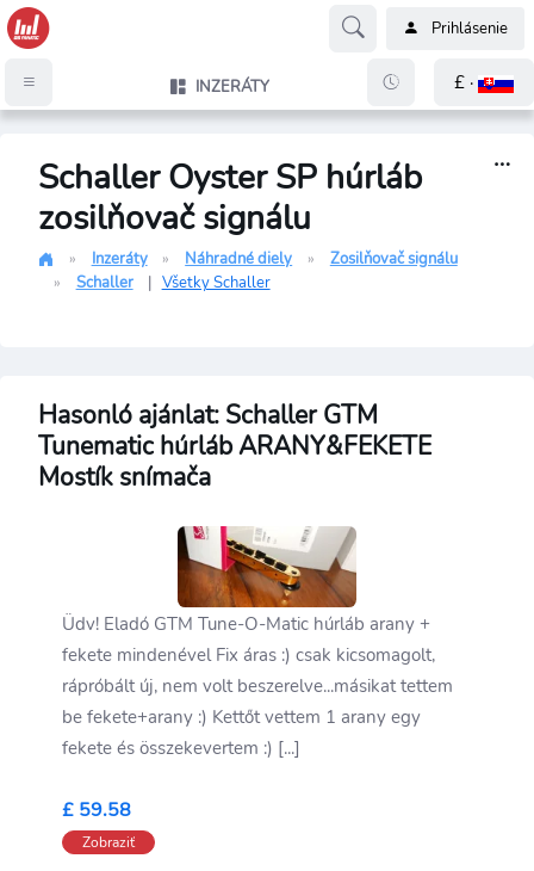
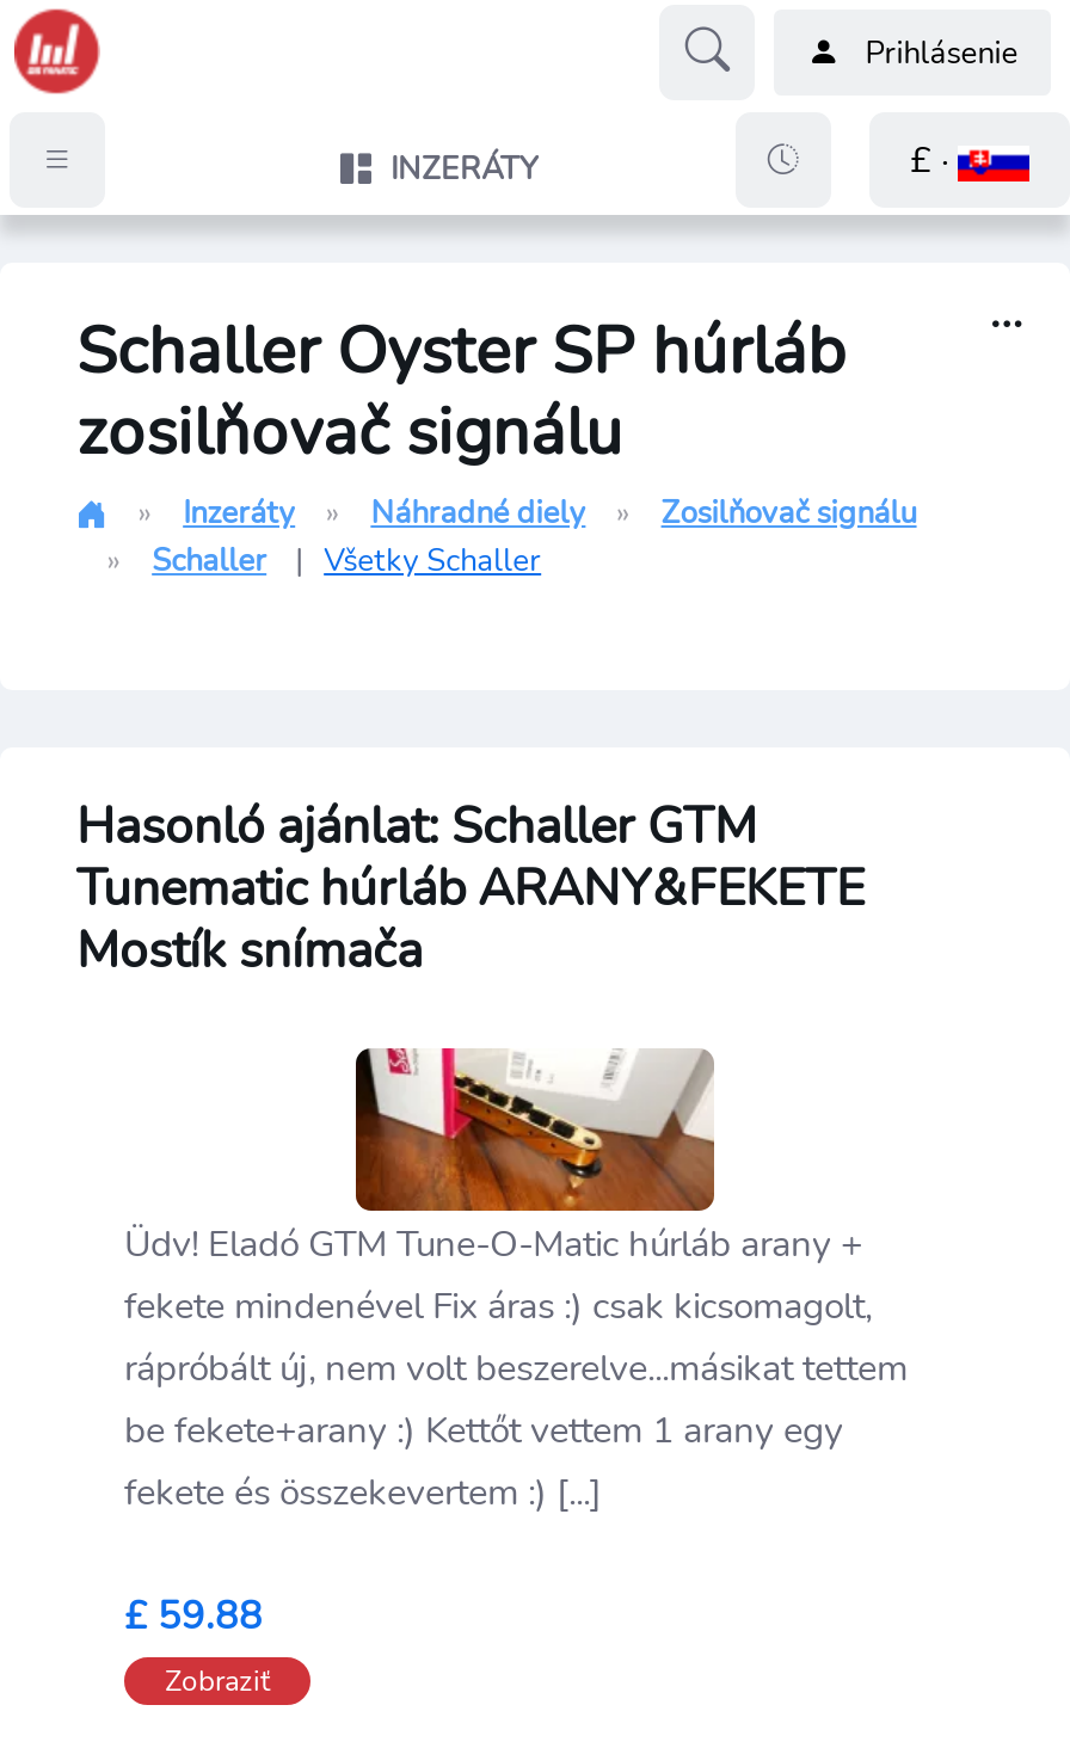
[62,797,131,823] £ 59.58 -> [124,1590,263,1643] £ 59.88

